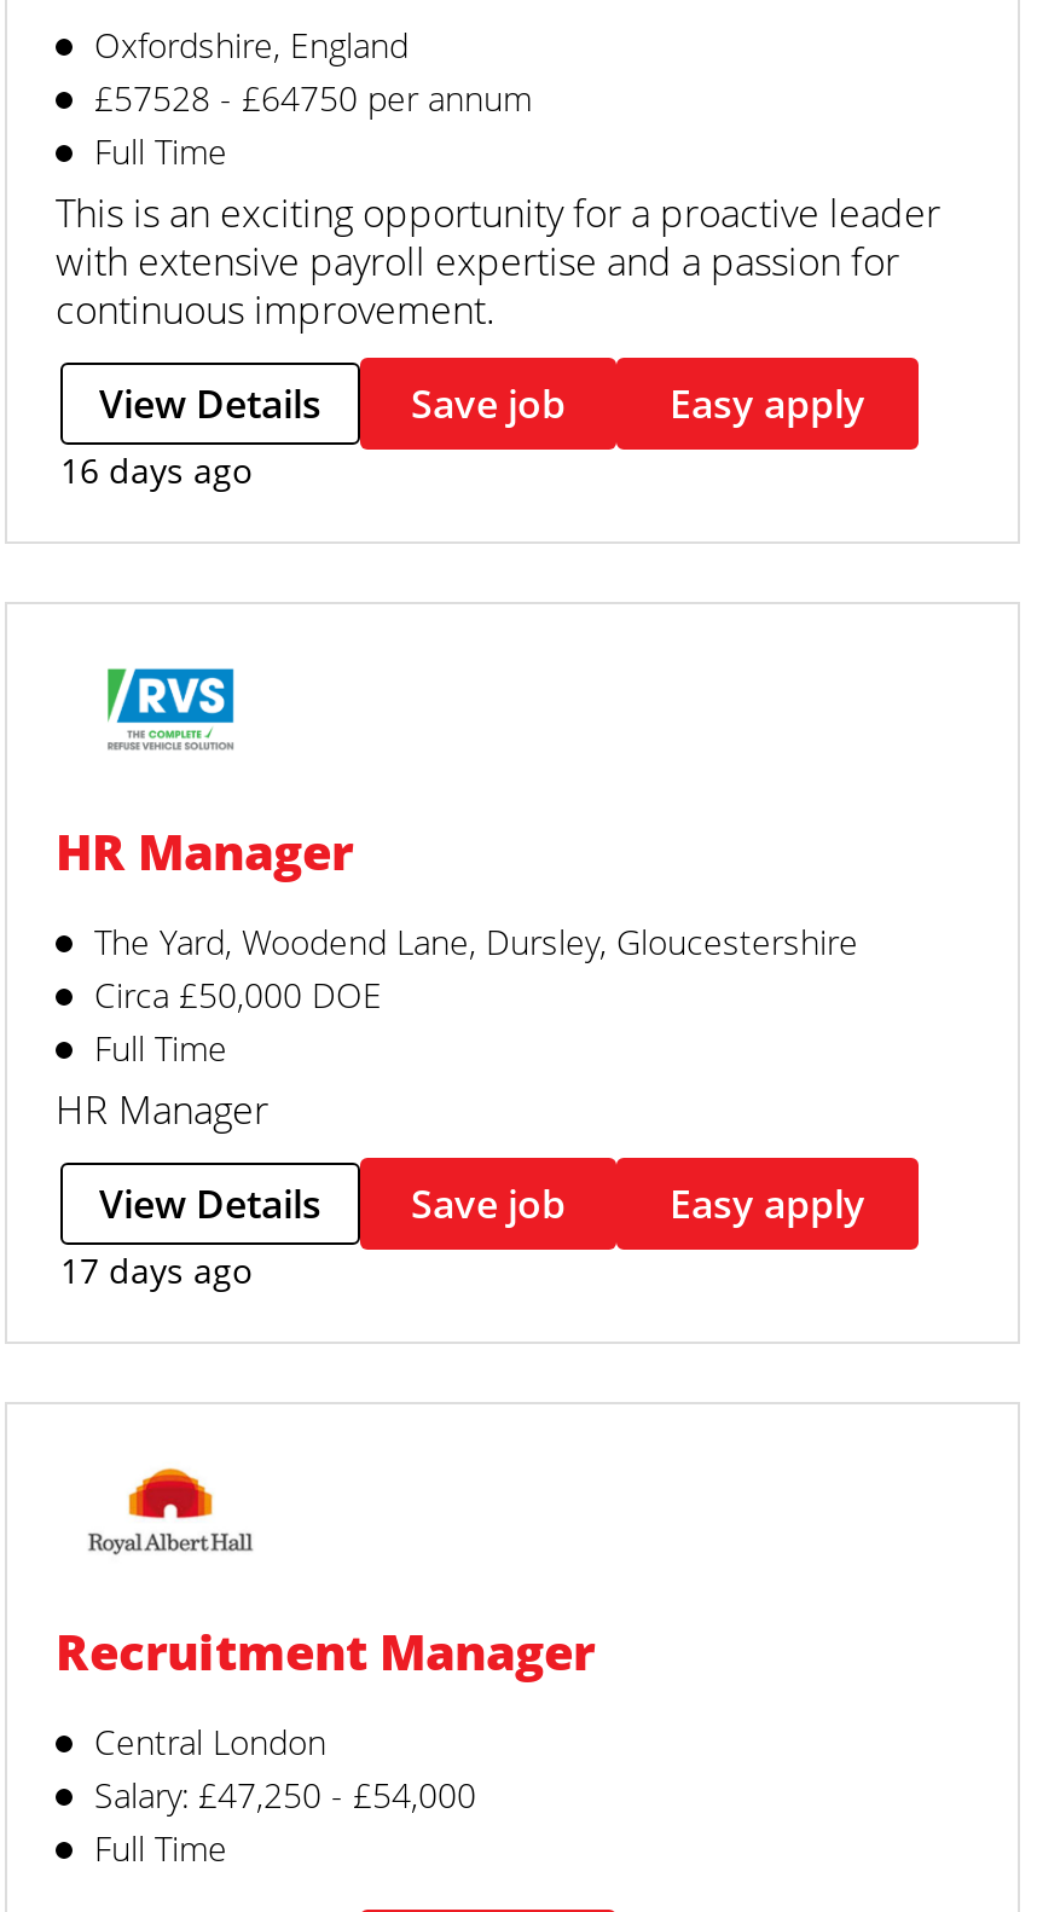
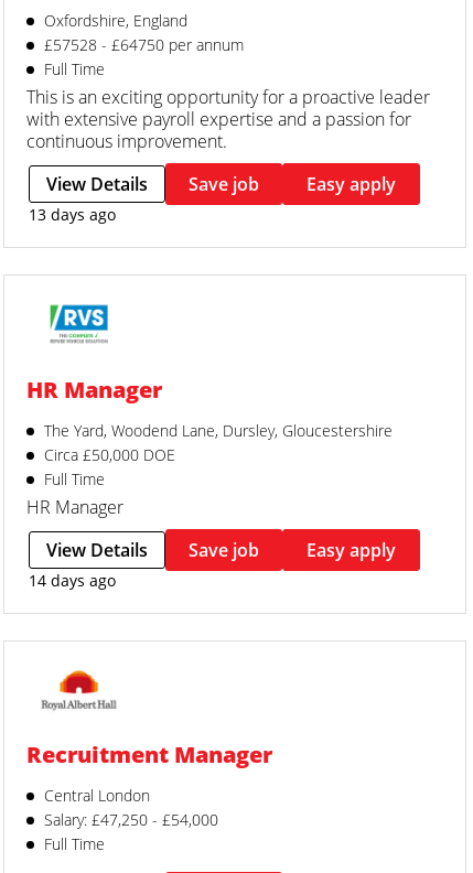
[60,446,251,492] 16 days ago -> [29,204,116,225] 13 days ago
[60,1246,251,1292] 17 days ago -> [29,569,116,590] 14 days ago

